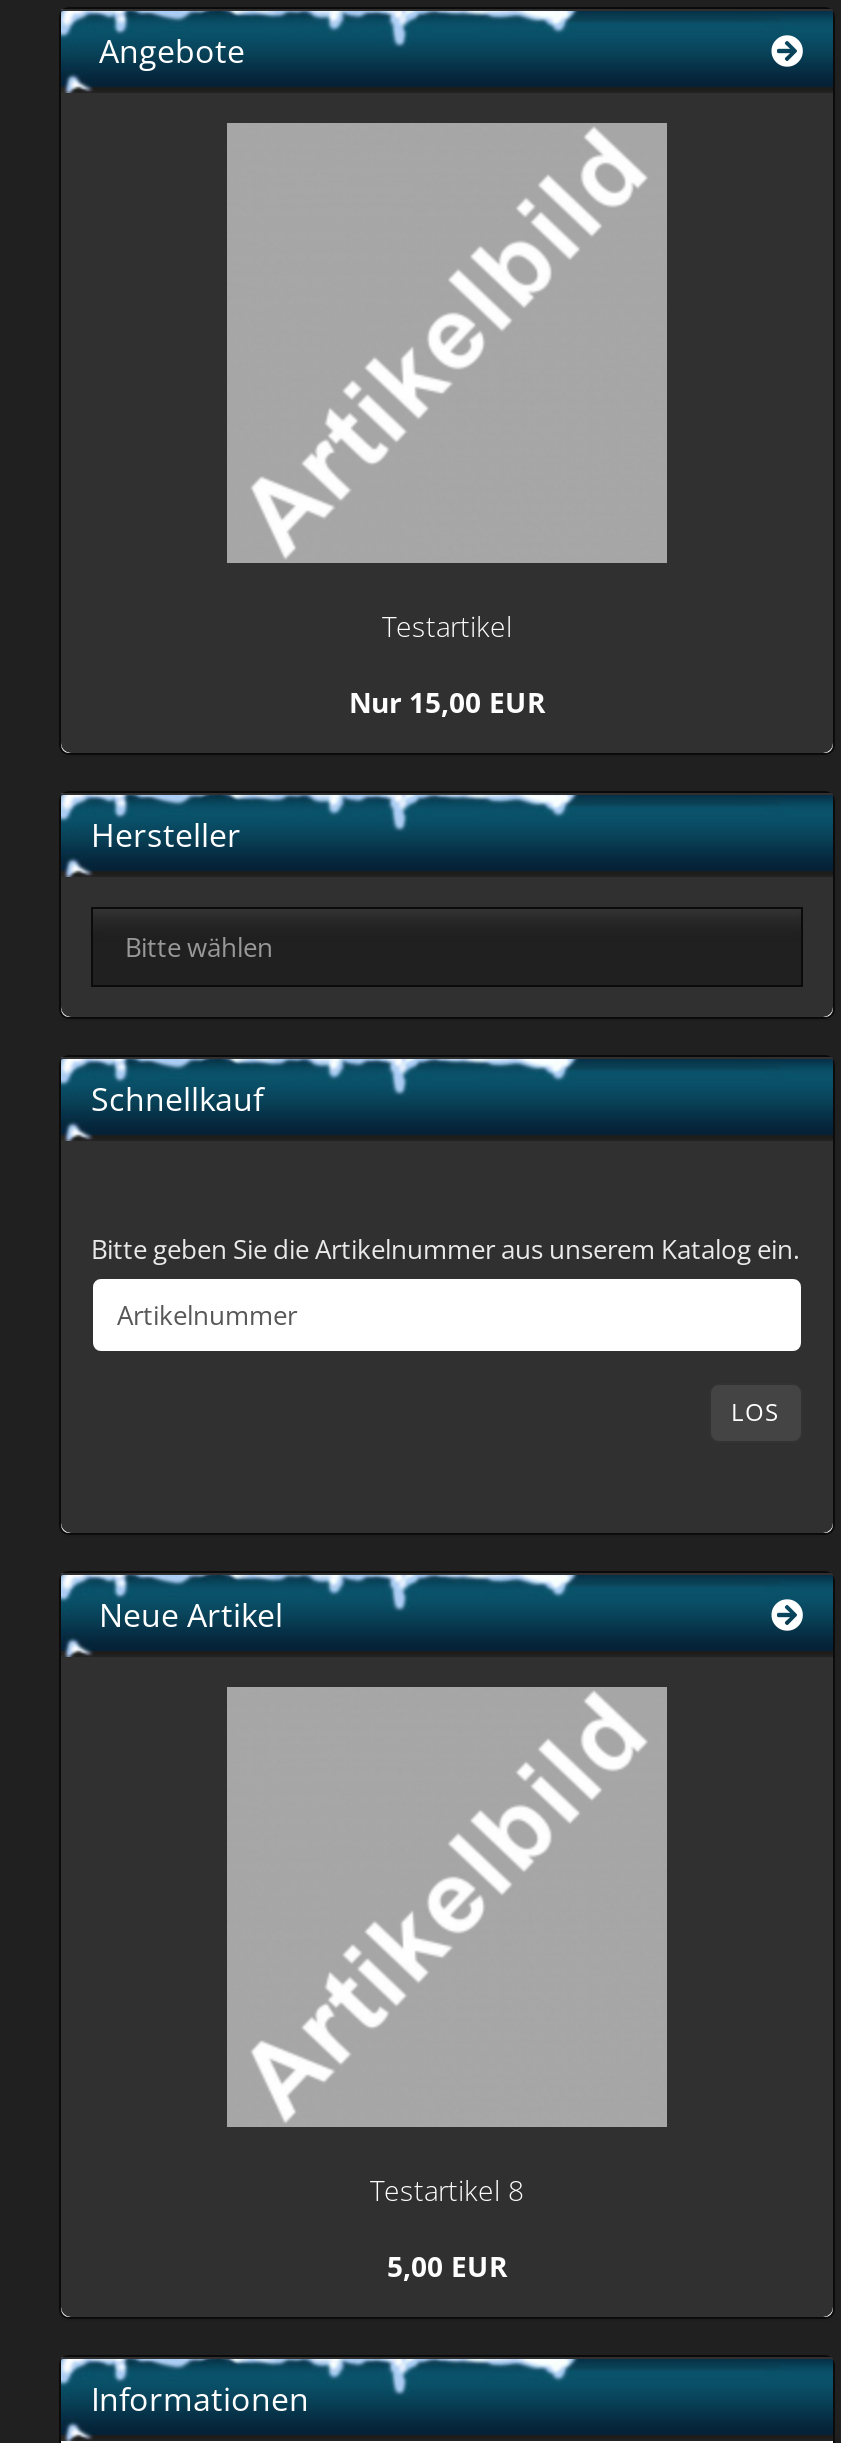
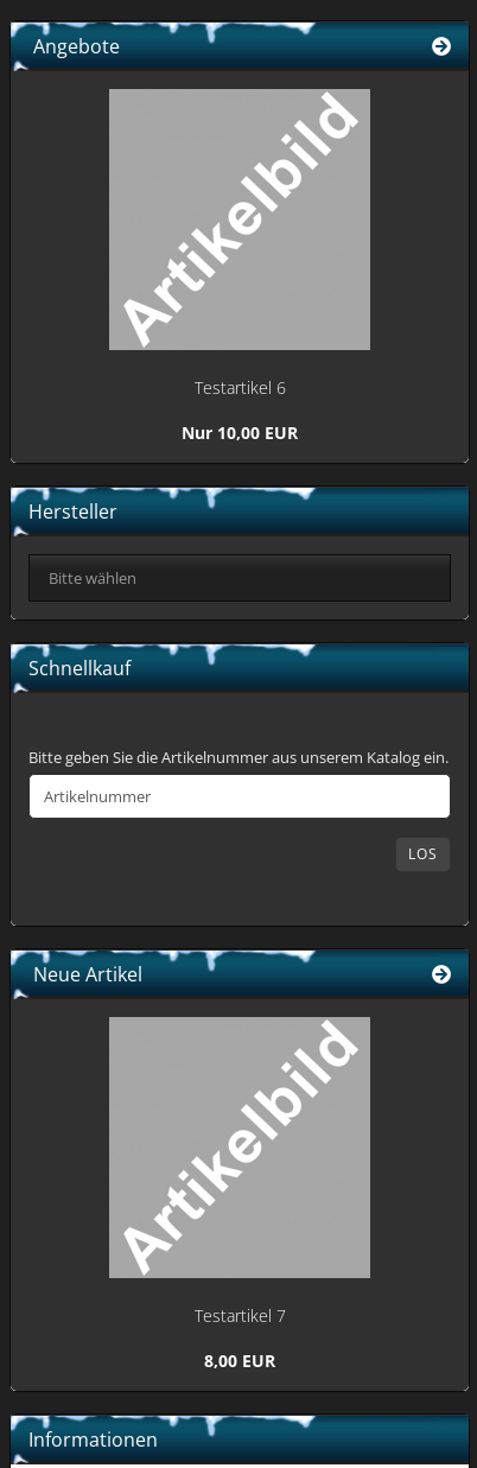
[382,608,512,646] Testartikel -> [194,377,285,399] Testartikel 6
[349,684,545,722] Nur 15,00 EUR -> [182,422,298,444] Nur 10,00 EUR
[370,2172,524,2210] Testartikel 8 -> [194,1305,285,1327] Testartikel 7
[387,2248,507,2286] 5,00 EUR -> [204,1350,275,1372] 8,00 EUR

